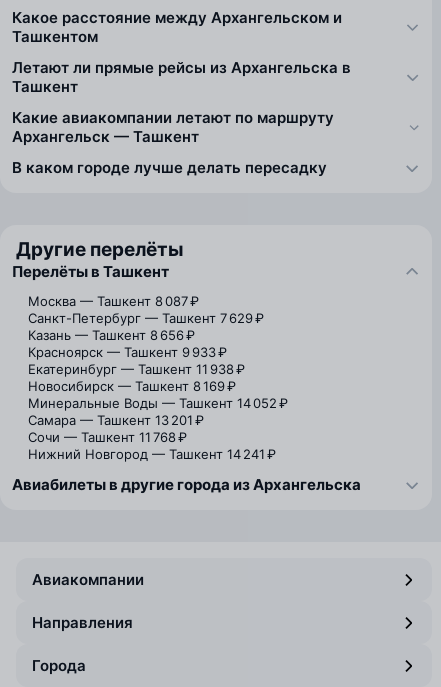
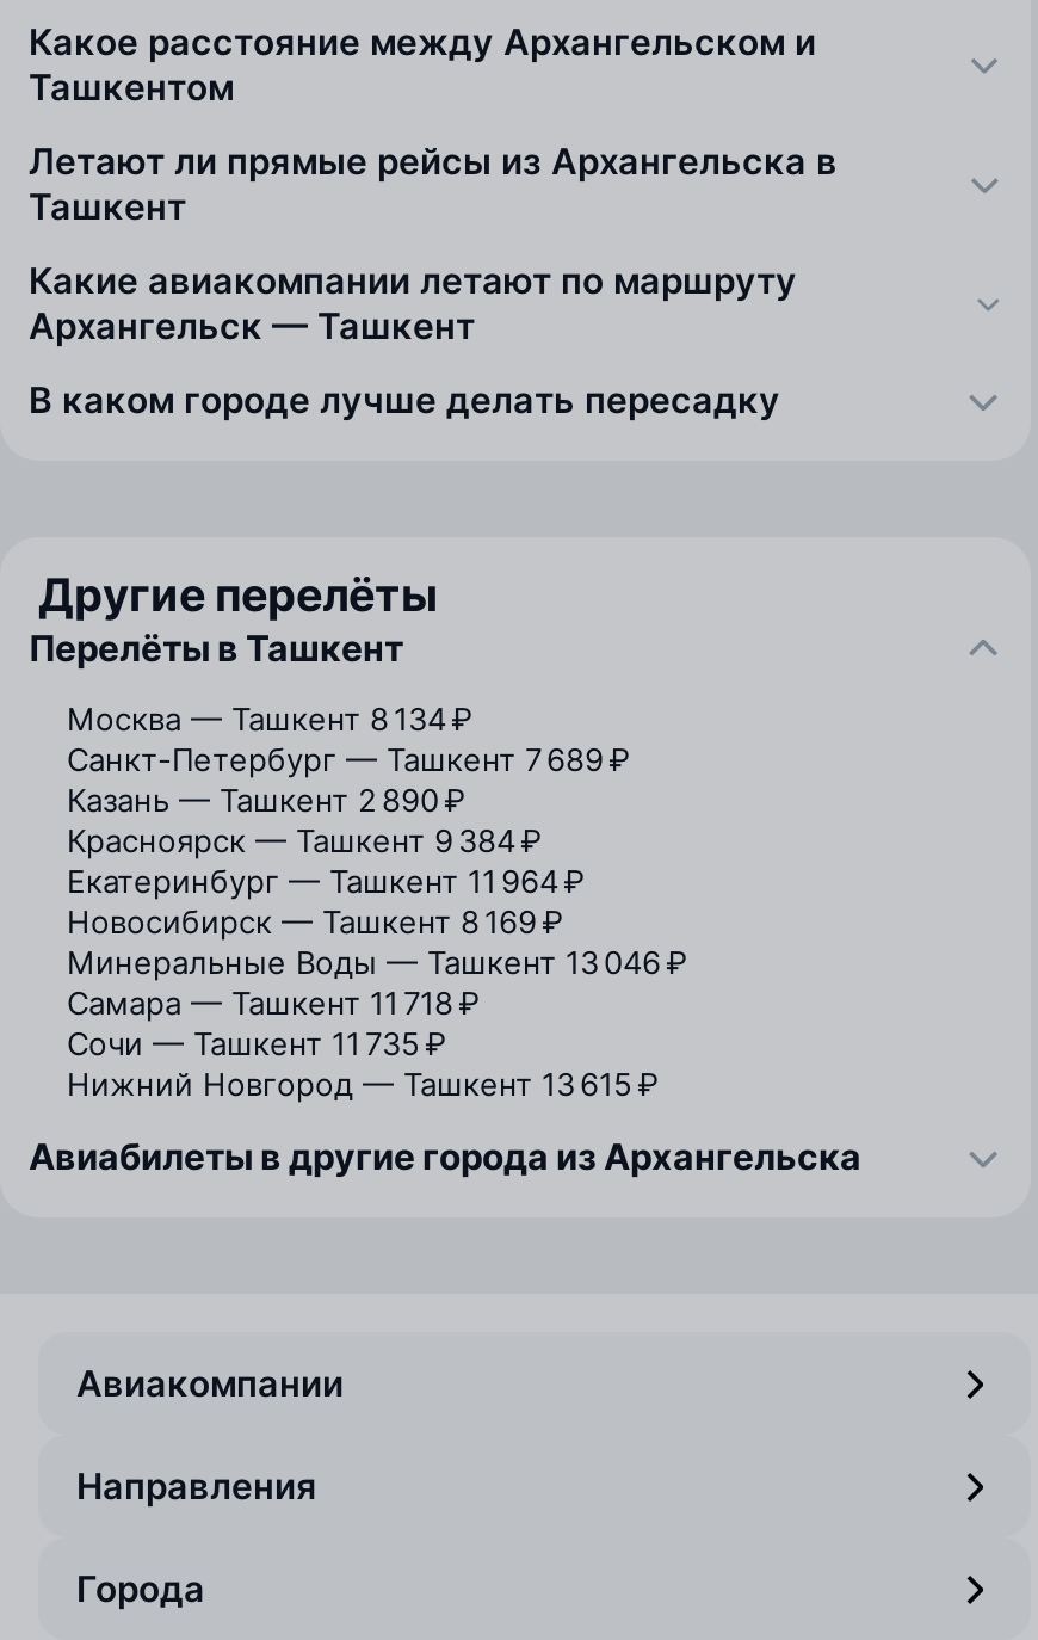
[28,293,199,309] Москва — Ташкент 8 087 ₽ -> [67,699,472,738] Москва — Ташкент 8 134 ₽
[28,310,264,326] Санкт-Петербург — Ташкент 7 629 ₽ -> [67,740,630,778] Санкт-Петербург — Ташкент 7 689 ₽
[28,327,195,343] Казань — Ташкент 8 656 ₽ -> [67,781,465,819] Казань — Ташкент 2 890 ₽
[28,344,227,360] Красноярск — Ташкент 9 933 ₽ -> [67,821,542,859] Красноярск — Ташкент 9 384 ₽
[28,361,245,377] Екатеринбург — Ташкент 11 938 ₽ -> [67,862,585,900] Екатеринбург — Ташкент 11 964 ₽
[28,395,288,411] Минеральные Воды — Ташкент 14 052 ₽ -> [67,943,687,981] Минеральные Воды — Ташкент 13 046 ₽
[28,412,204,428] Самара — Ташкент 13 201 ₽ -> [67,984,480,1022] Самара — Ташкент 11 718 ₽
[28,429,187,445] Сочи — Ташкент 11 768 ₽ -> [67,1024,446,1062] Сочи — Ташкент 11 735 ₽
[28,446,276,462] Нижний Новгород — Ташкент 14 241 ₽ -> [67,1065,659,1103] Нижний Новгород — Ташкент 13 615 ₽

